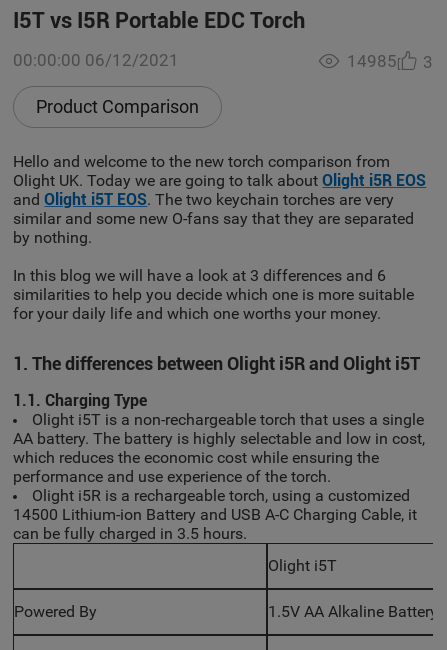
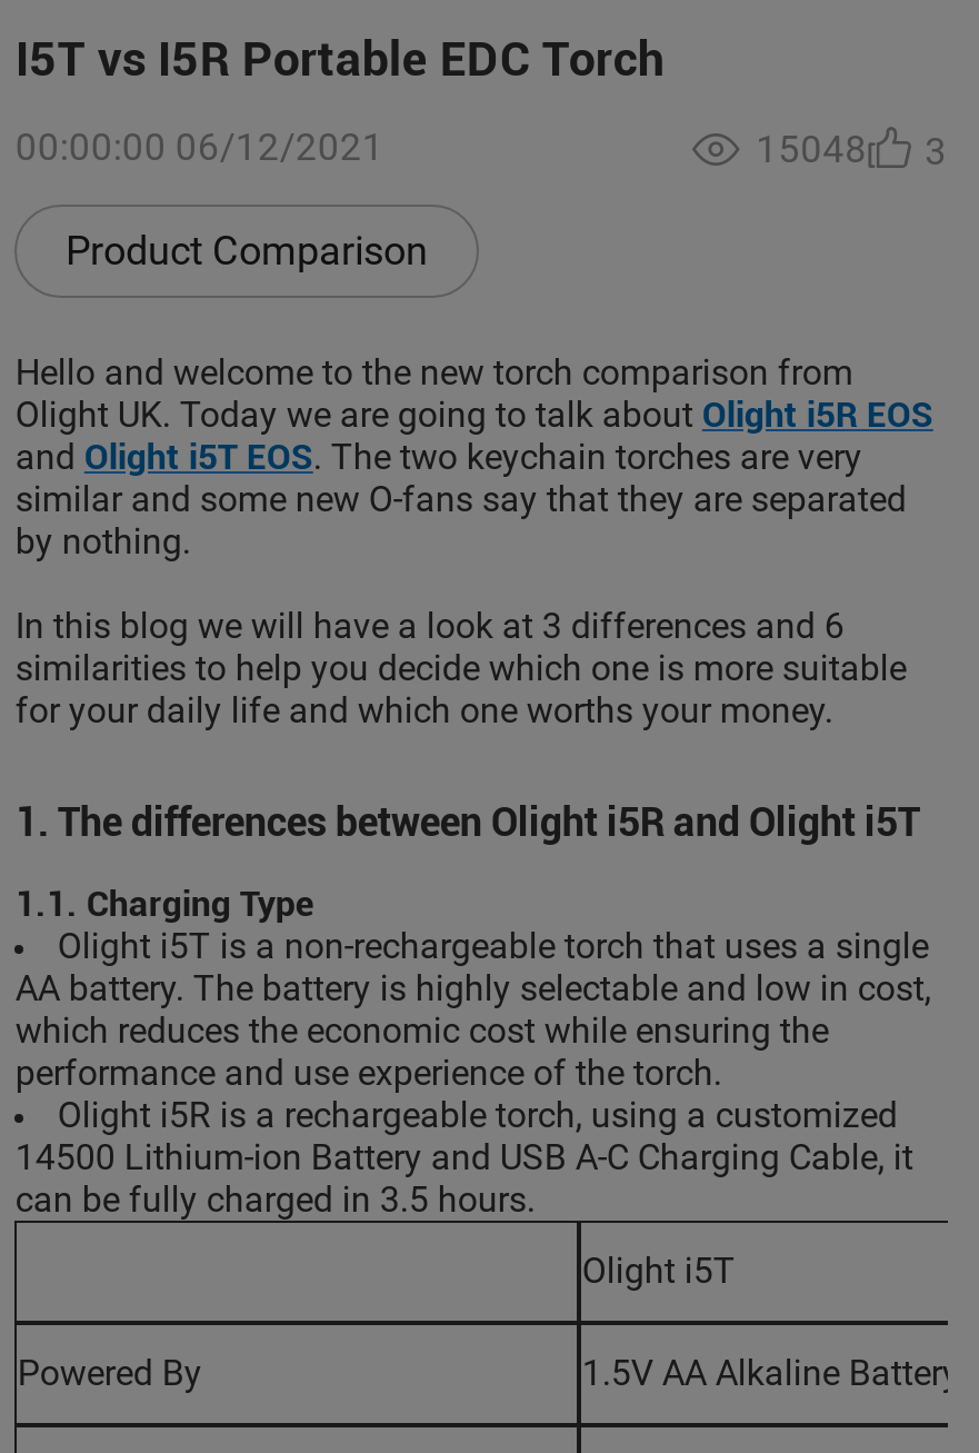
[347,51,433,72] 14985 3 -> [756,127,947,174] 15048 3

